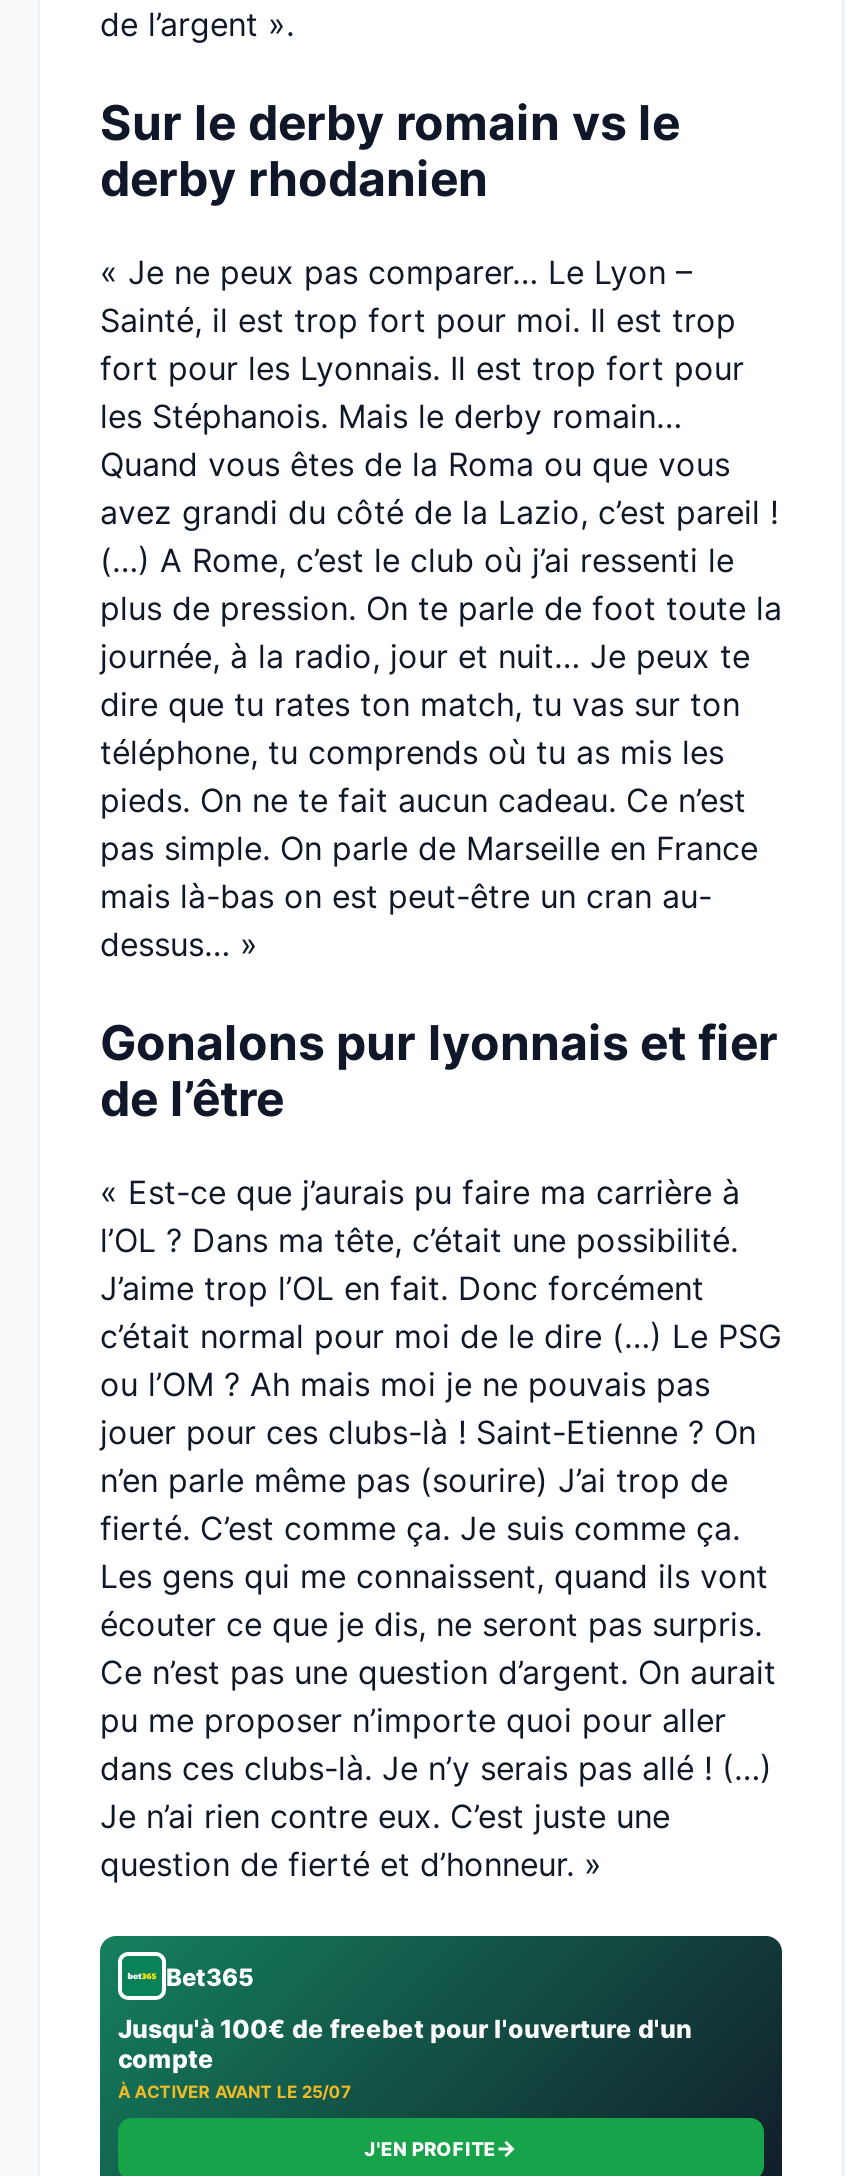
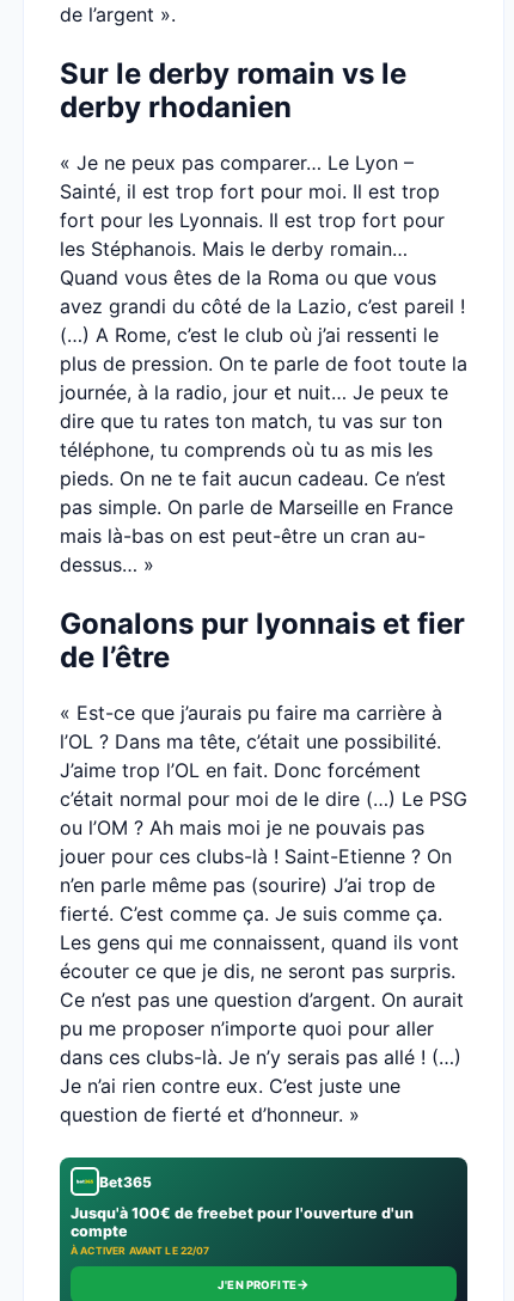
[118,2082,351,2102] À ACTIVER AVANT LE 25/07 -> [71,1245,210,1257] À ACTIVER AVANT LE 22/07

